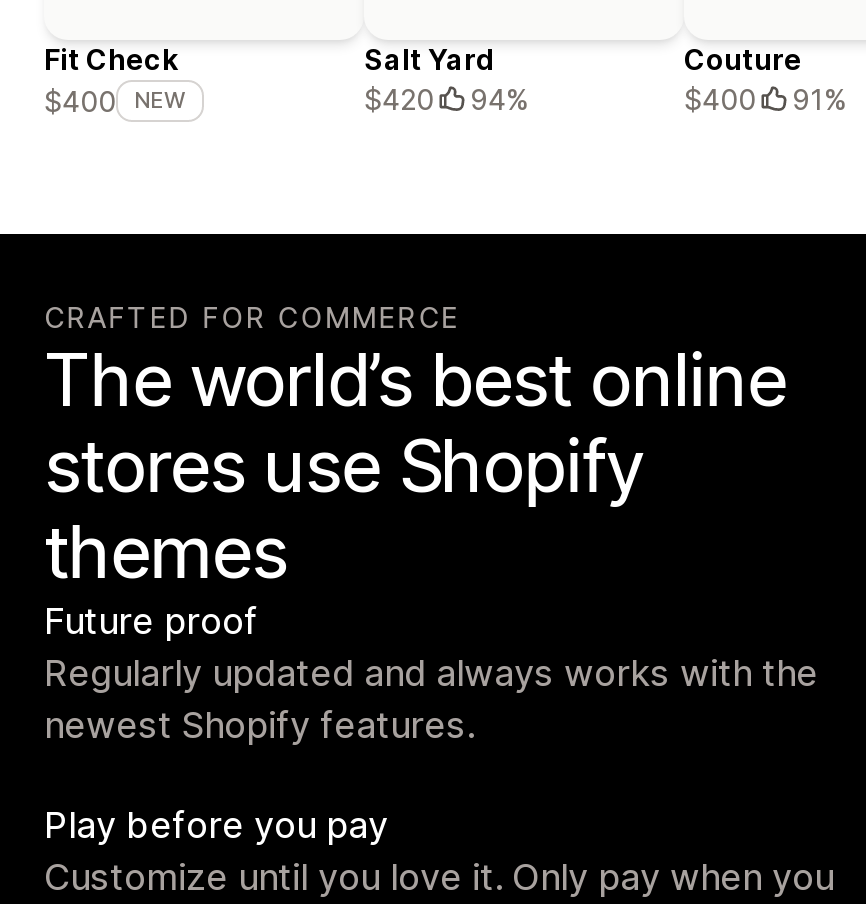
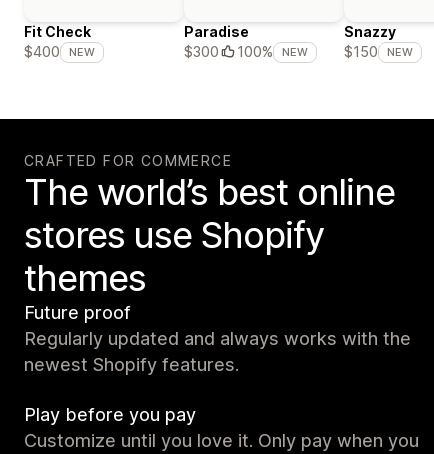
[364,42,528,116] Salt Yard | $420 | 94% -> [184,23,308,60] Paradise | $300 | 100% | NEW
[684,42,846,116] Couture | $400 | 91% -> [344,23,413,60] Snazzy | $150 | NEW

